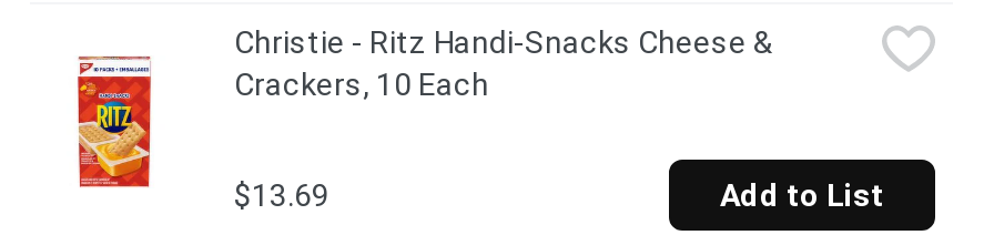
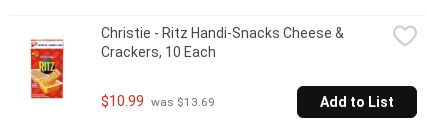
[234,177,329,212] $13.69 -> [101,93,215,109] $10.99 was $13.69

